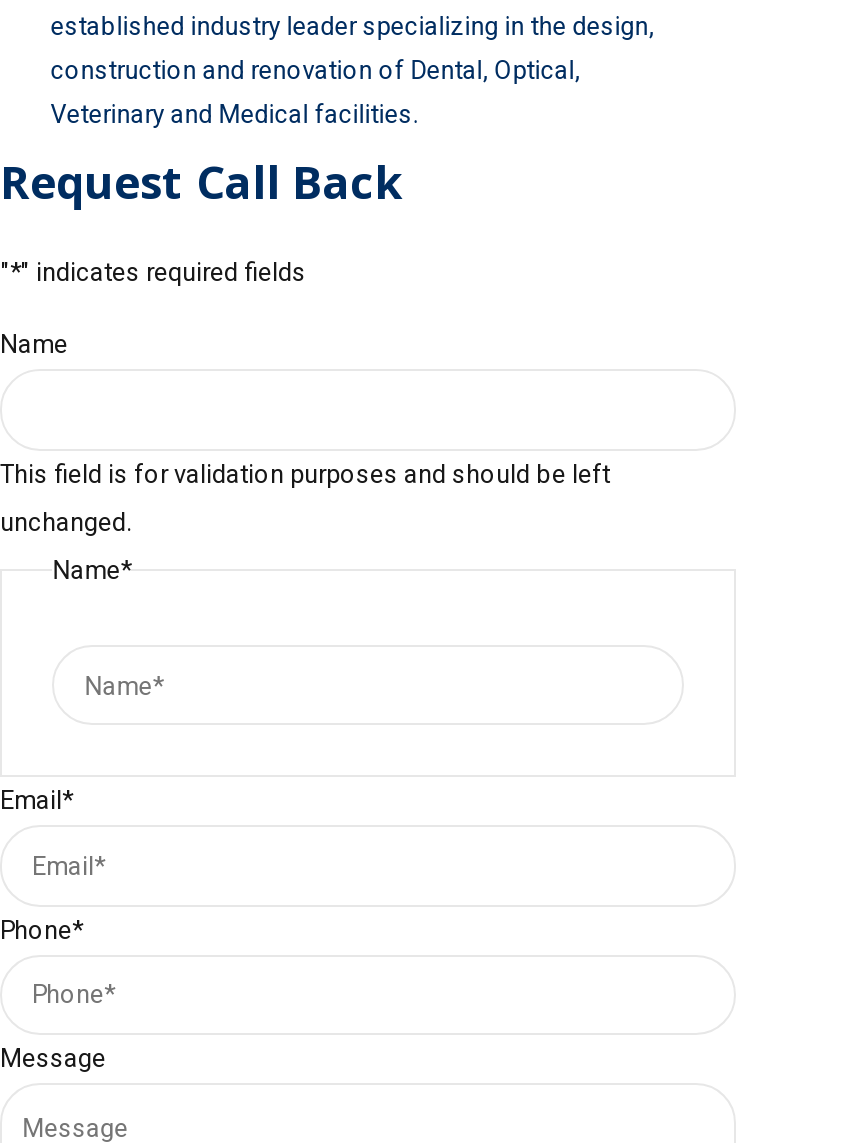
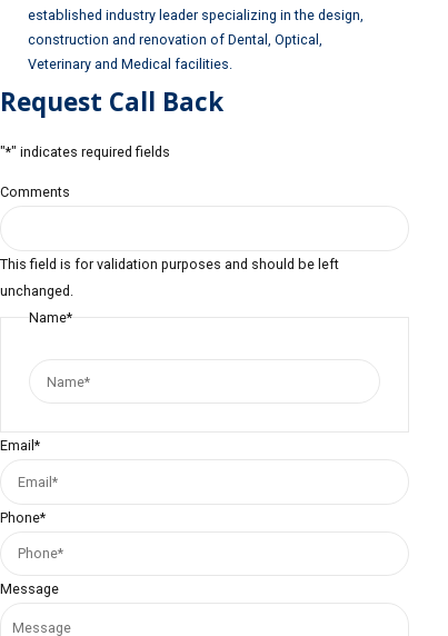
[0,330,68,360] Name -> [0,184,70,201] Comments

